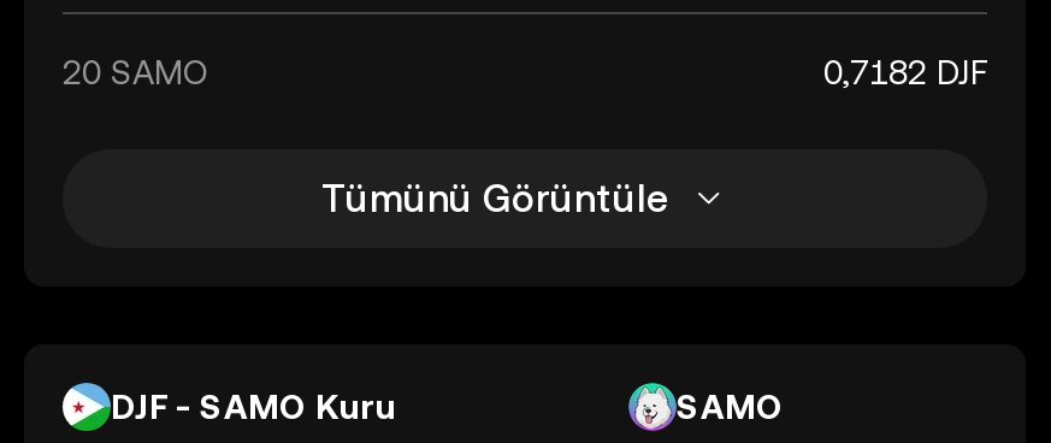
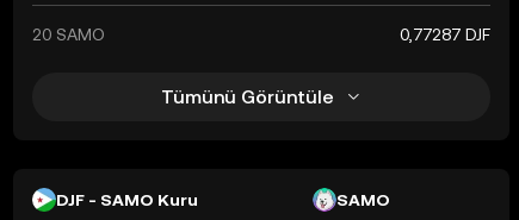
[823,53,987,91] 0,7182 DJF -> [400,25,490,44] 0,77287 DJF

